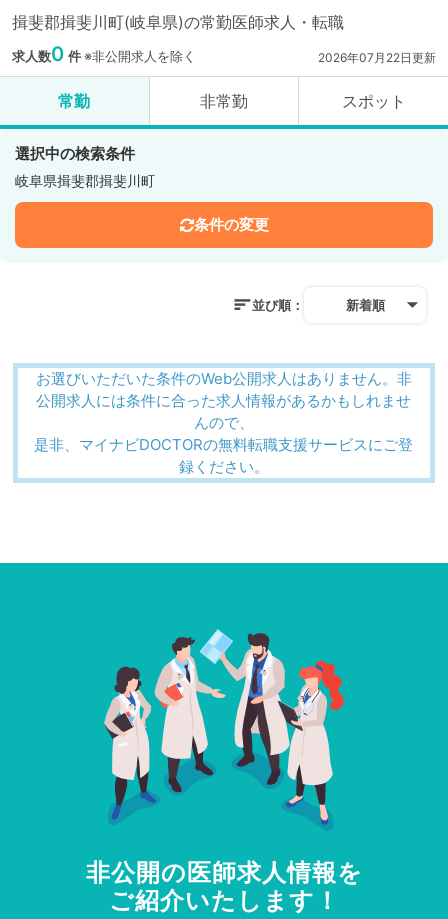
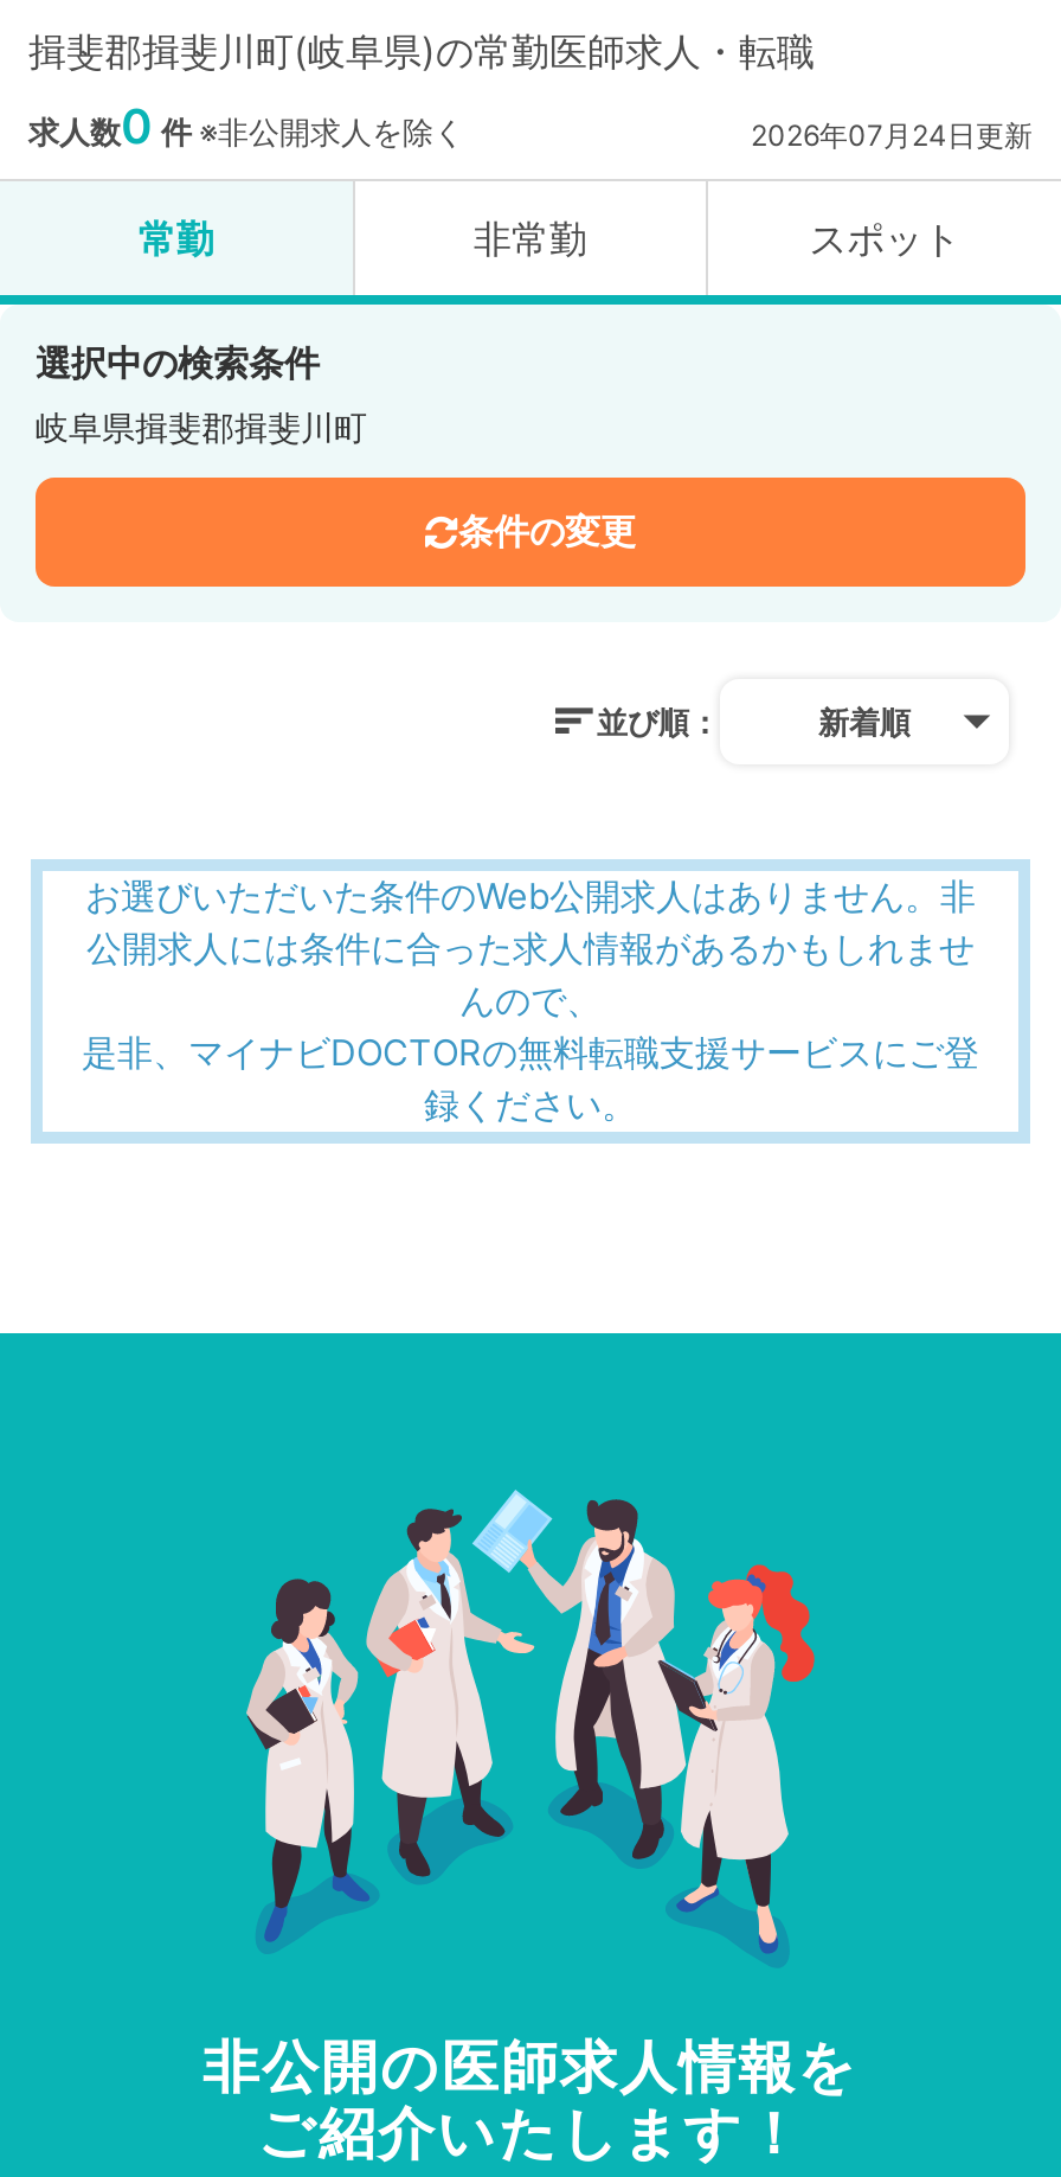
[318,50,436,65] 2026年07月22日更新 -> [751,117,1033,153] 2026年07月24日更新

